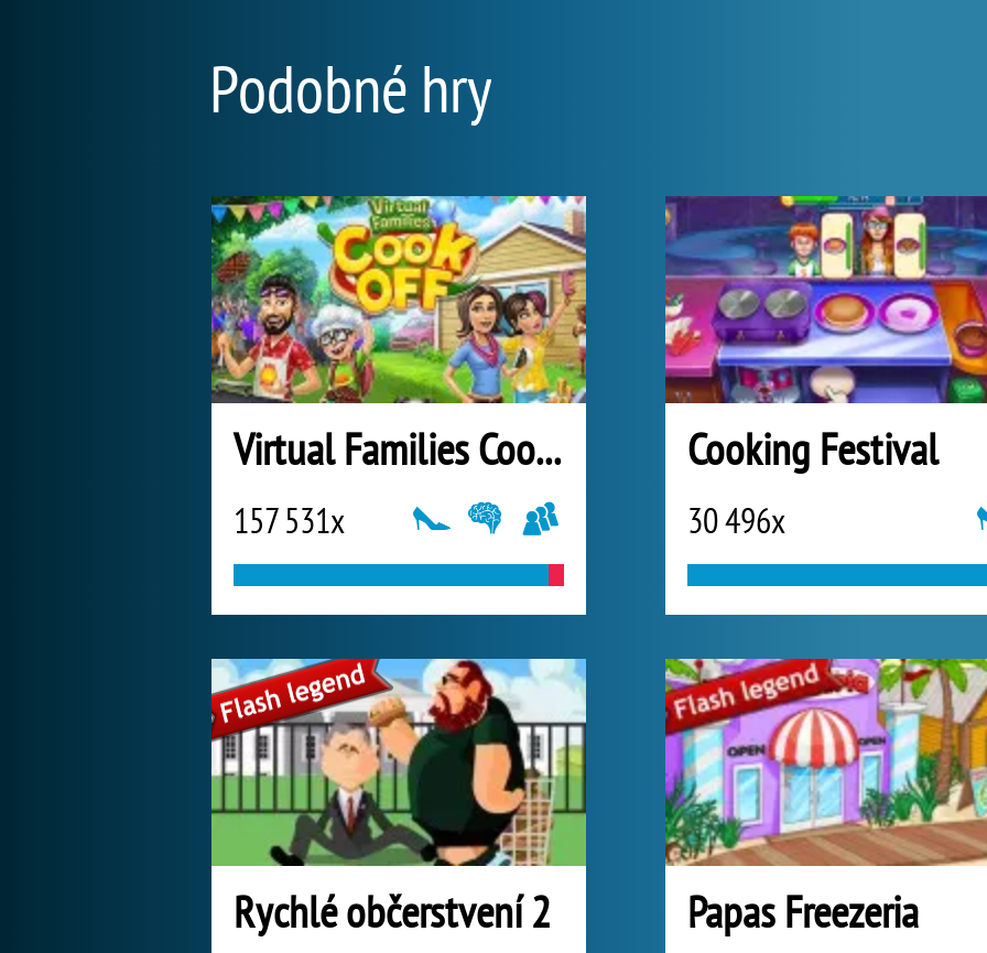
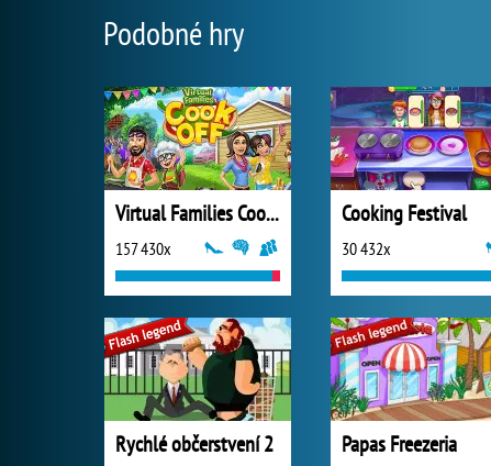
[234,498,346,542] 157 531x -> [115,237,171,259] 157 430x
[687,498,787,542] 30 496x -> [342,237,391,259] 30 432x

